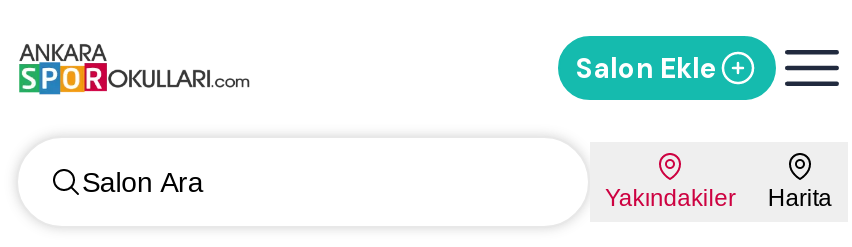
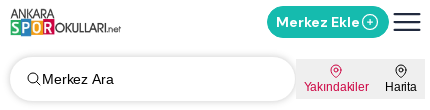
[576,50,718,86] Salon Ekle -> [276,13,360,31] Merkez Ekle
[82,166,203,198] Salon Ara -> [42,71,114,87] Merkez Ara

